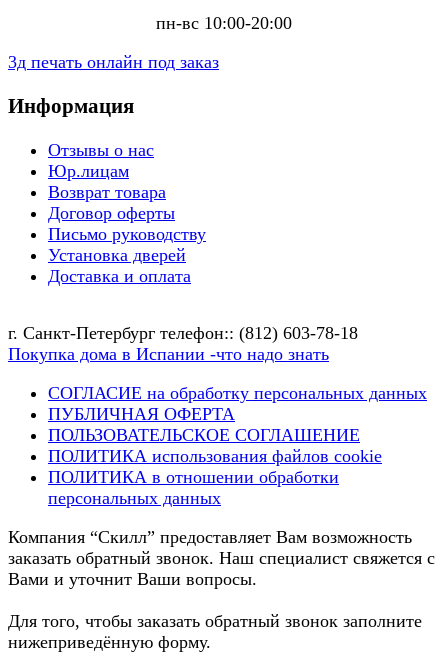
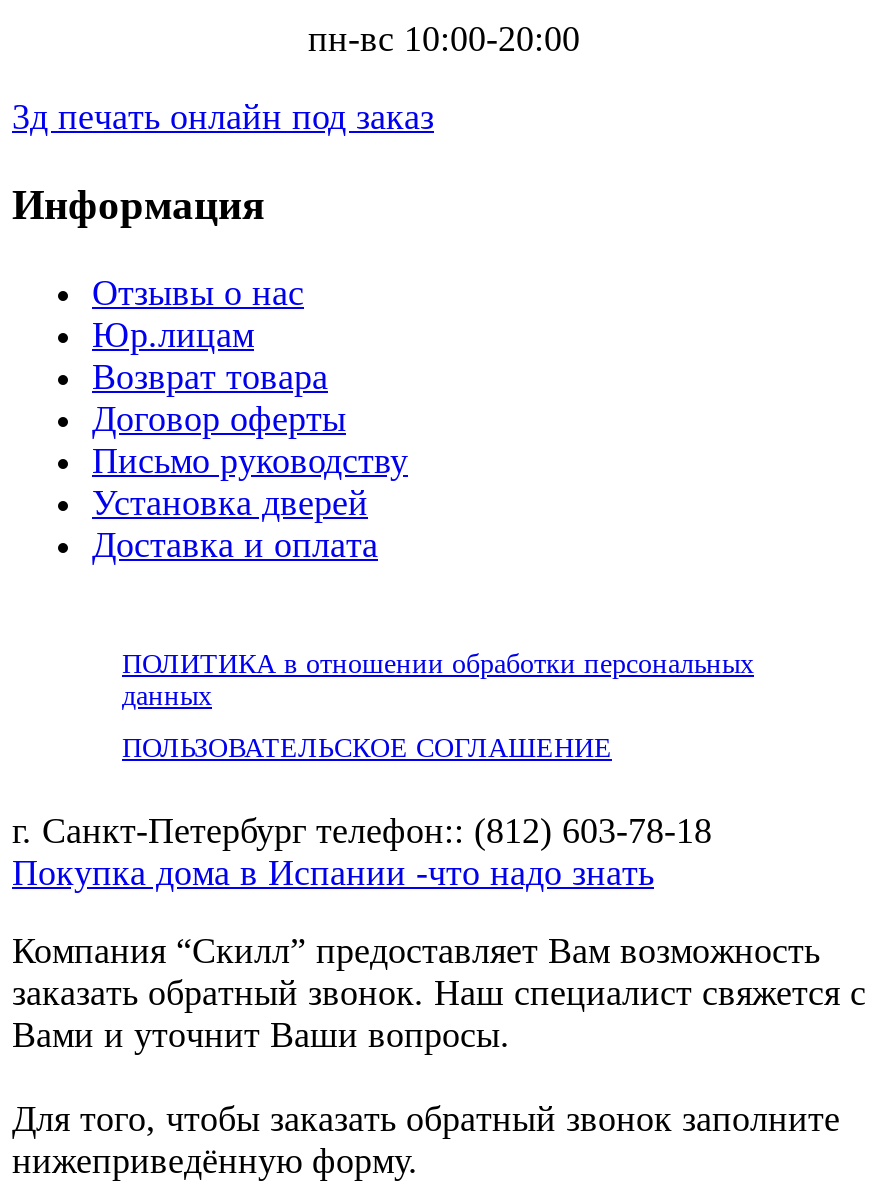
none -> [122,648,754,710] ПОЛИТИКА в отношении обработки персональных | данных
moved [8,323,358,364] -> [12,810,712,892]: г. Санкт-Петербург телефон:: (812) 603-78-18 | Покупка дома в Испании -что надо знать
[48,383,427,508] СОГЛАСИЕ на обработку персональных данных | ПУБЛИЧНАЯ ОФЕРТА | ПОЛИТИКА использования файлов cookie | ПОЛИТИКА в отношении обработки | персональных данных -> none
moved [48,425,360,445] -> [122,732,612,762]: ПОЛЬЗОВАТЕЛЬСКОЕ СОГЛАШЕНИЕ

